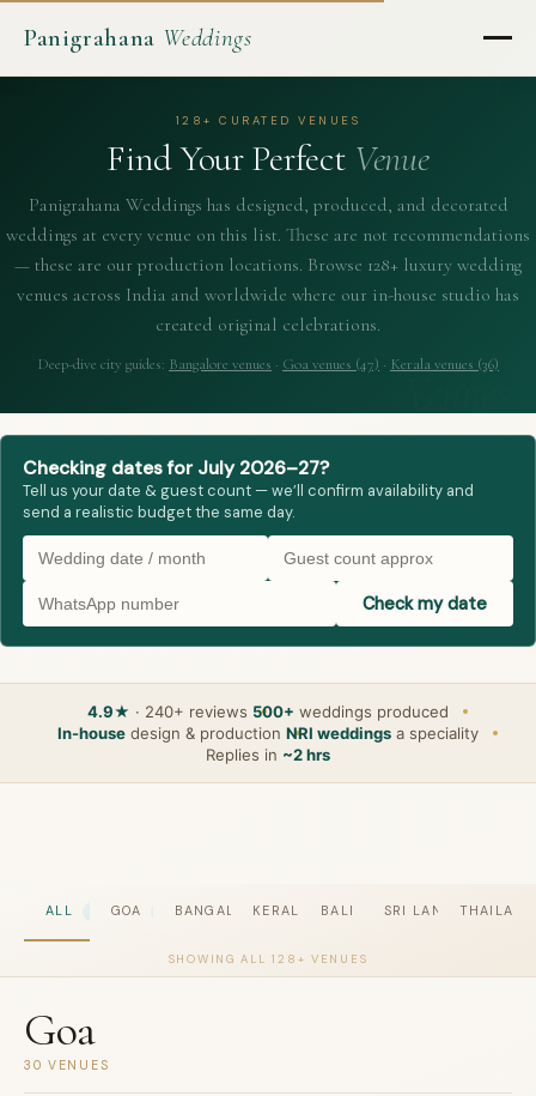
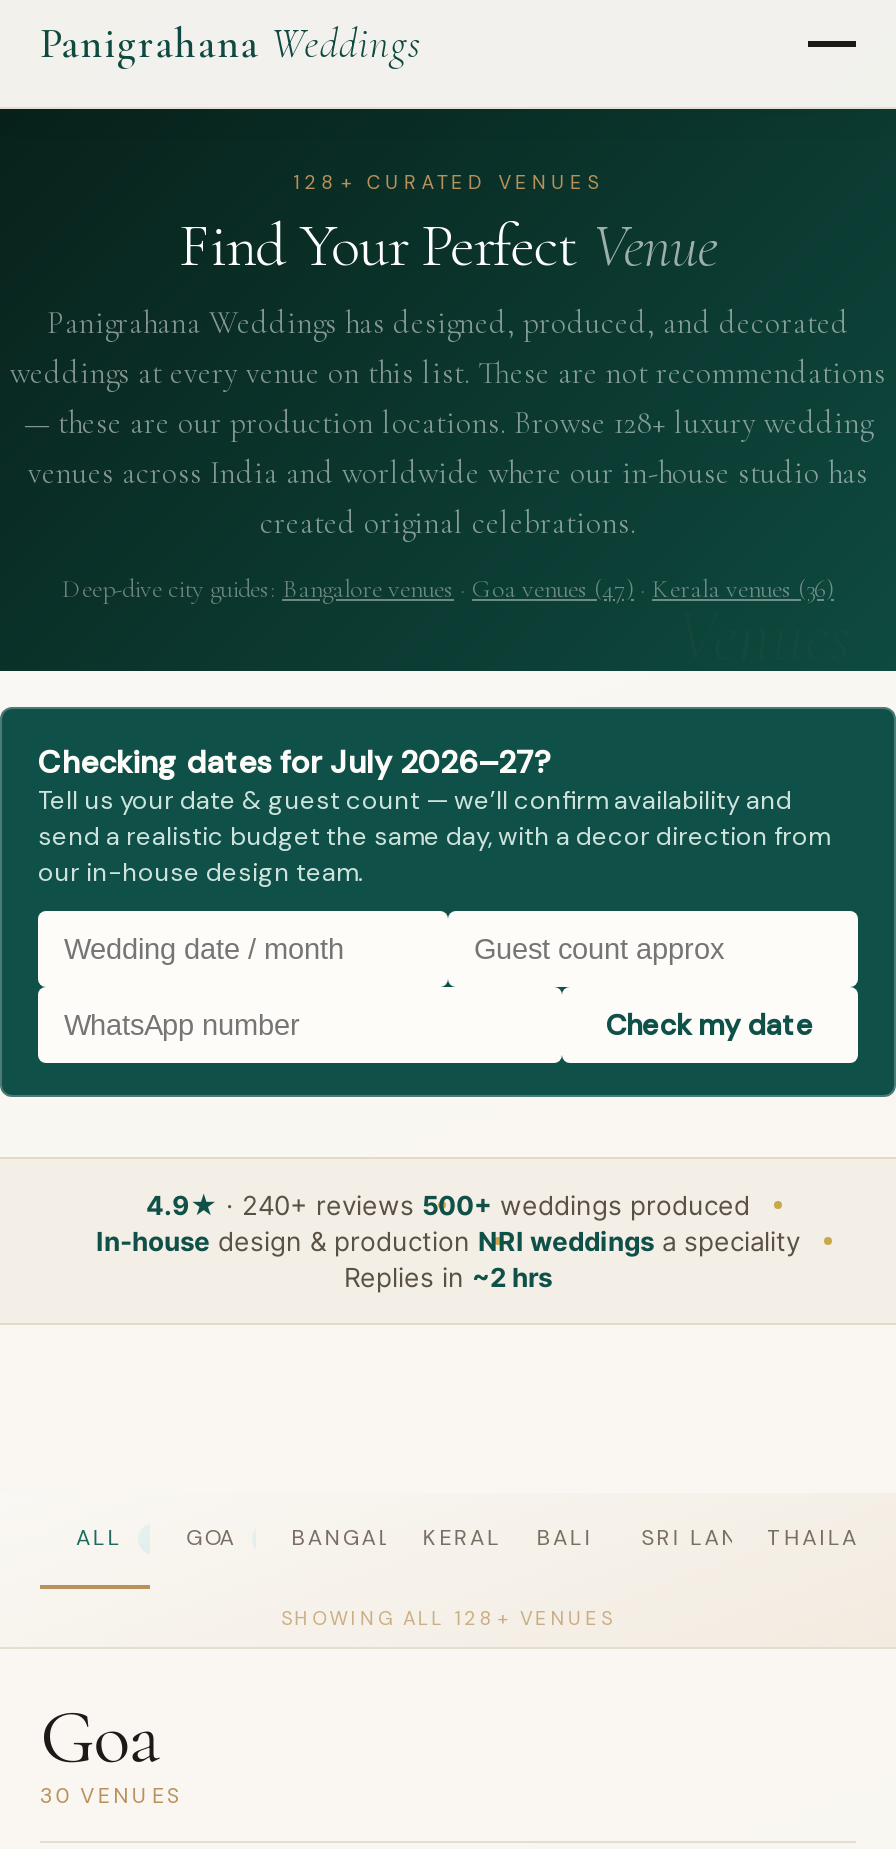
[23,501,294,522] send a realistic budget the same day. -> [38,818,830,888] send a realistic budget the same day, with a decor direction from | our in-house design team.

